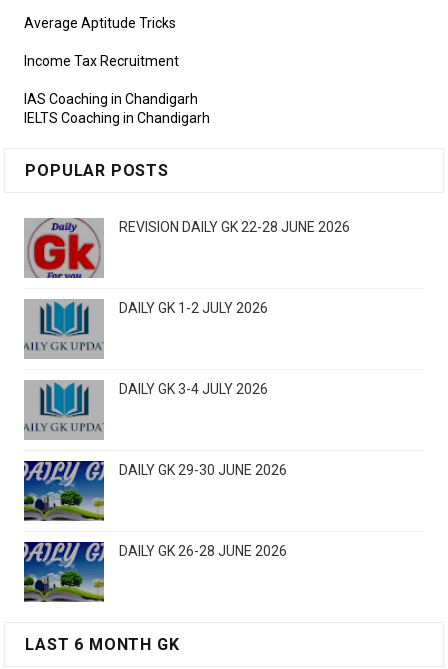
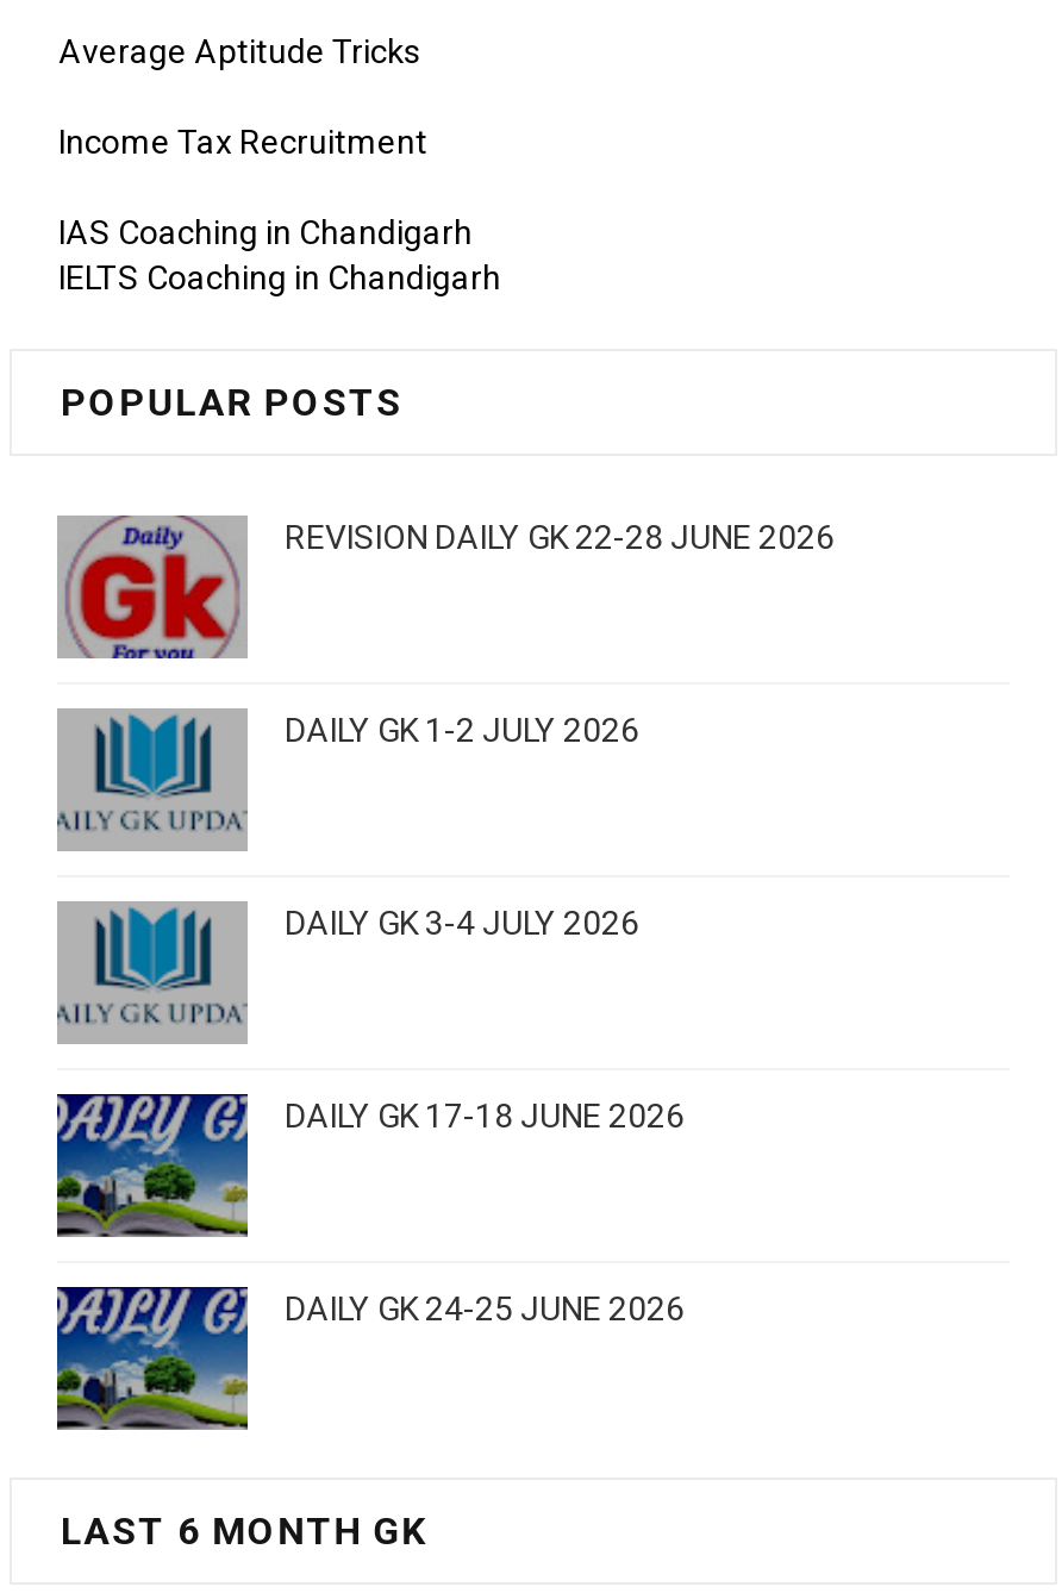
[119,462,287,478] DAILY GK 29-30 JUNE 2026 -> [285,1097,685,1135] DAILY GK 17-18 JUNE 2026
[119,543,287,559] DAILY GK 26-28 JUNE 2026 -> [285,1289,685,1327] DAILY GK 24-25 JUNE 2026

